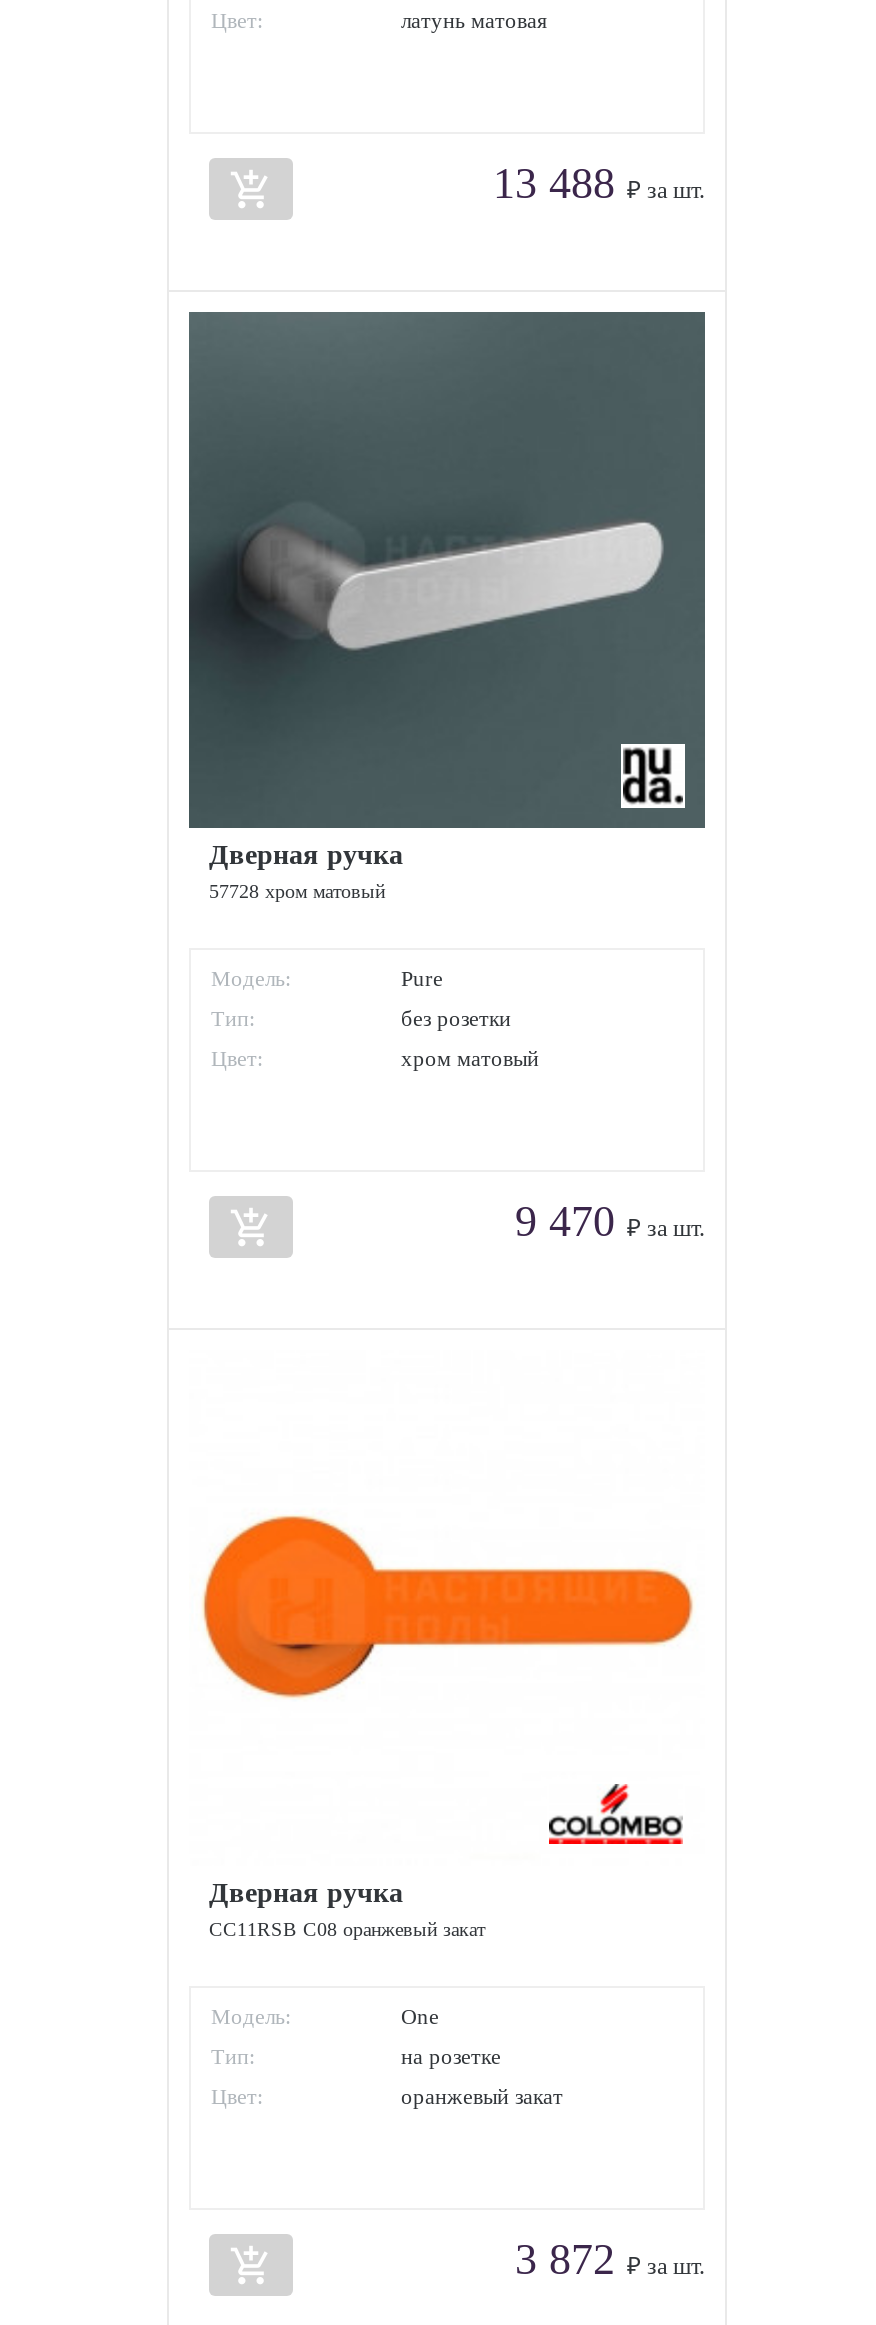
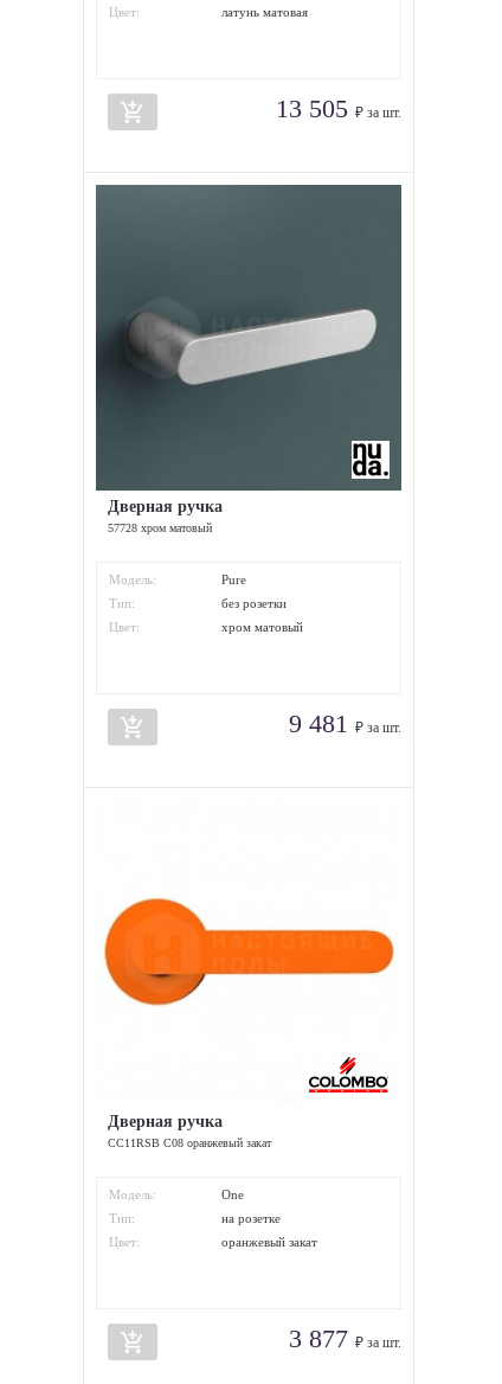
[493,158,705,208] 13 488 ₽ за шт. -> [276,94,401,123] 13 505 ₽ за шт.
[515,1196,705,1246] 9 470 ₽ за шт. -> [289,709,401,738] 9 481 ₽ за шт.
[515,2234,705,2284] 3 872 ₽ за шт. -> [289,1324,401,1353] 3 877 ₽ за шт.

